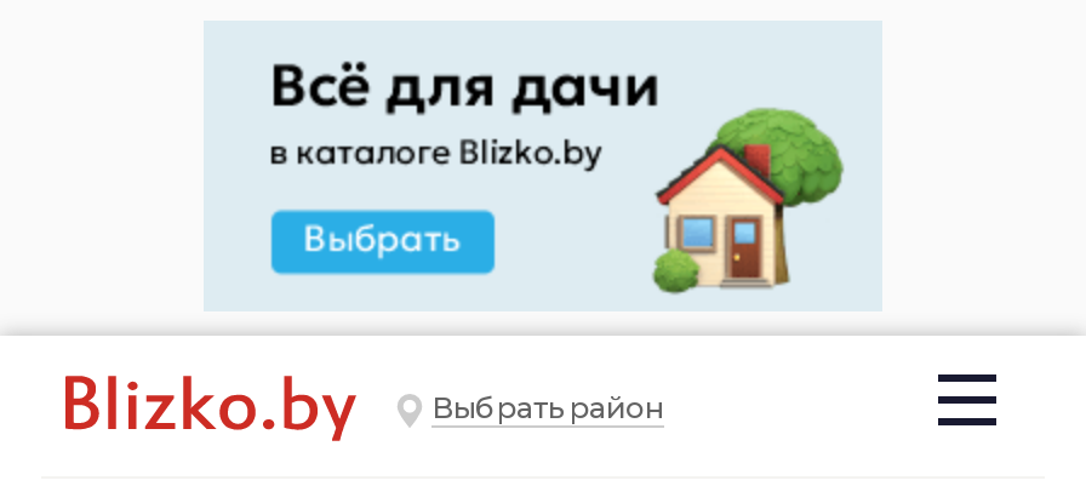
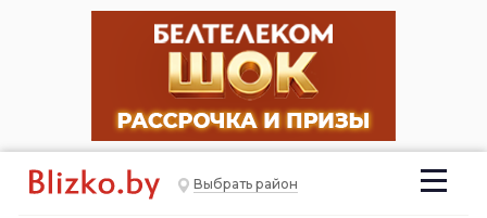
[204,21,882,311] [image] -> [90,10,397,142] [image]

